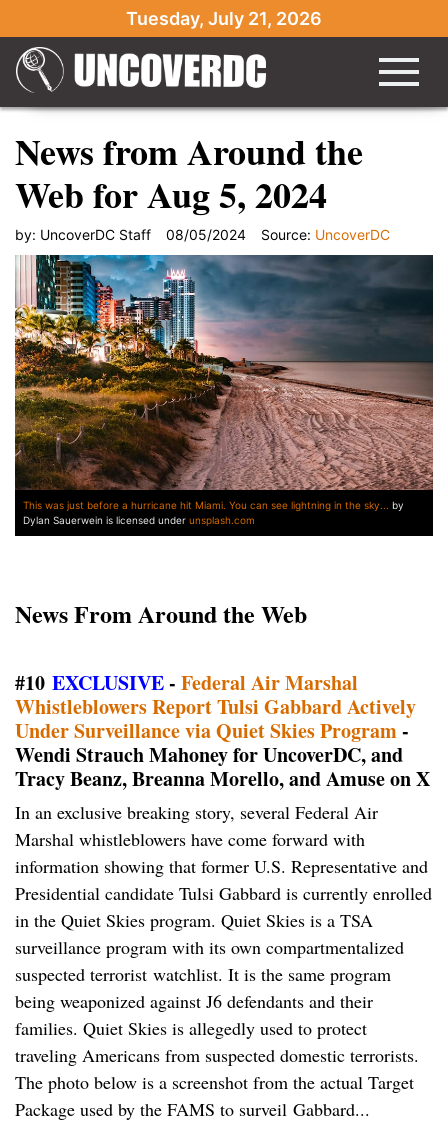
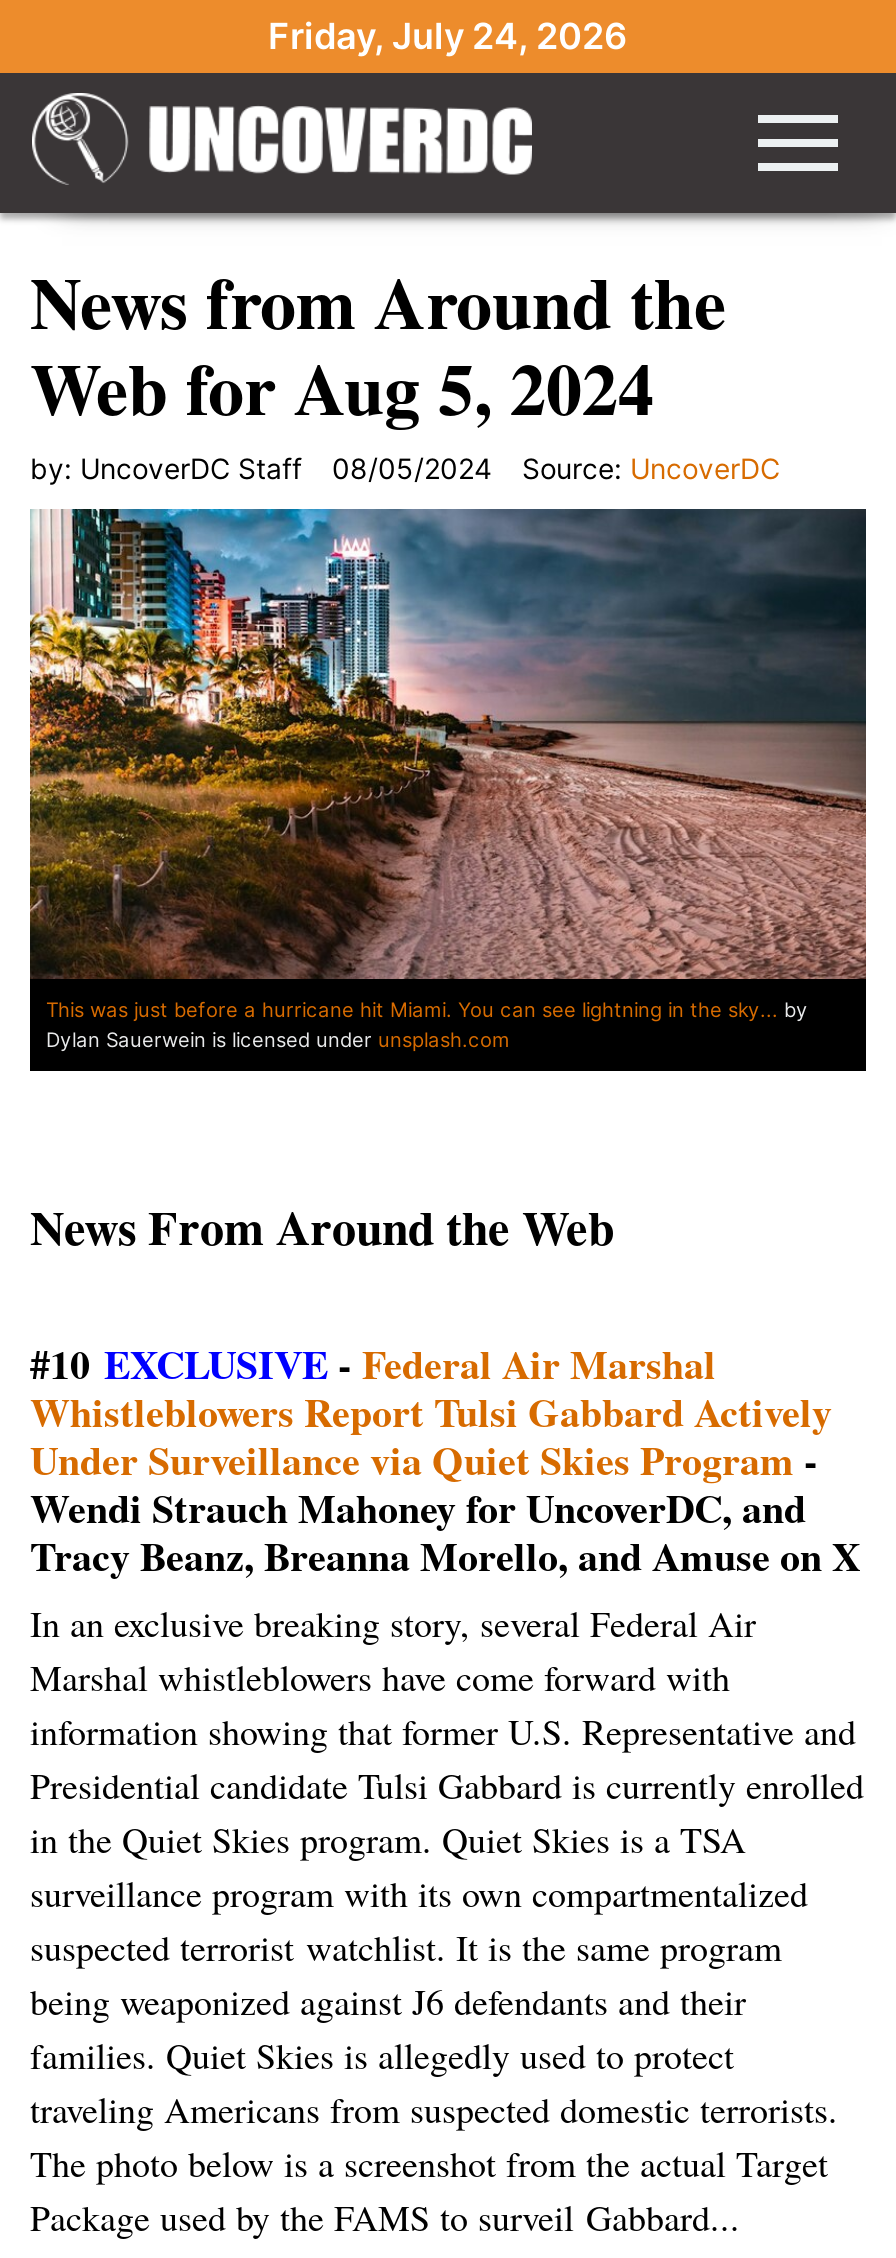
[126,8,322,29] Tuesday, July 21, 2026 -> [268,15,628,57] Friday, July 24, 2026

